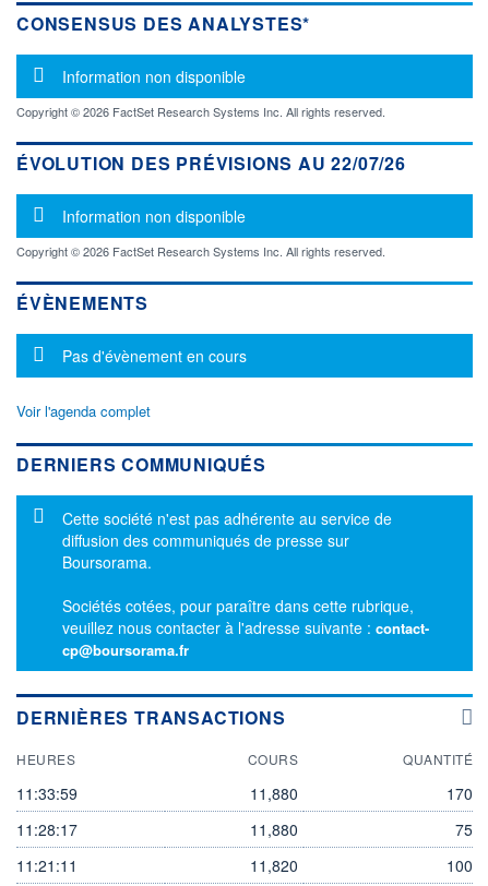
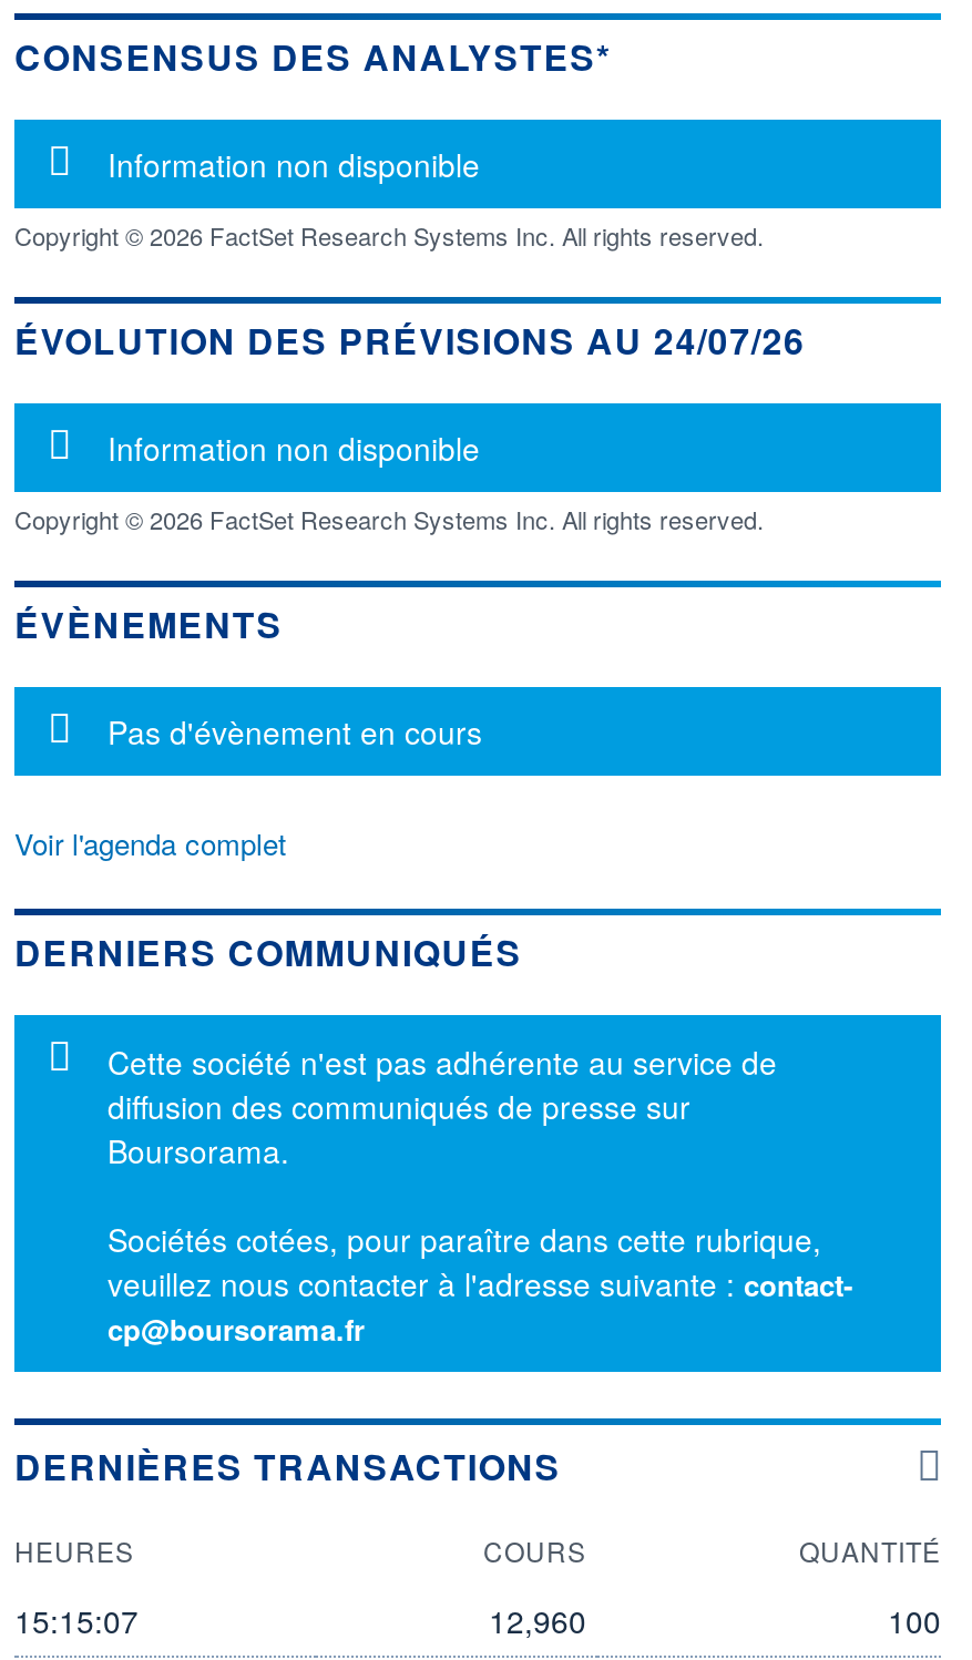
[16,151,406,176] ÉVOLUTION DES PRÉVISIONS AU 22/07/26 -> [14,315,805,366] ÉVOLUTION DES PRÉVISIONS AU 24/07/26
[16,782,473,876] 11:33:59 | 11,880 | 170 | 11:28:17 | 11,880 | 75 | 11:21:11 | 11,820 -> [14,1598,586,1642] 15:15:07 | 12,960

